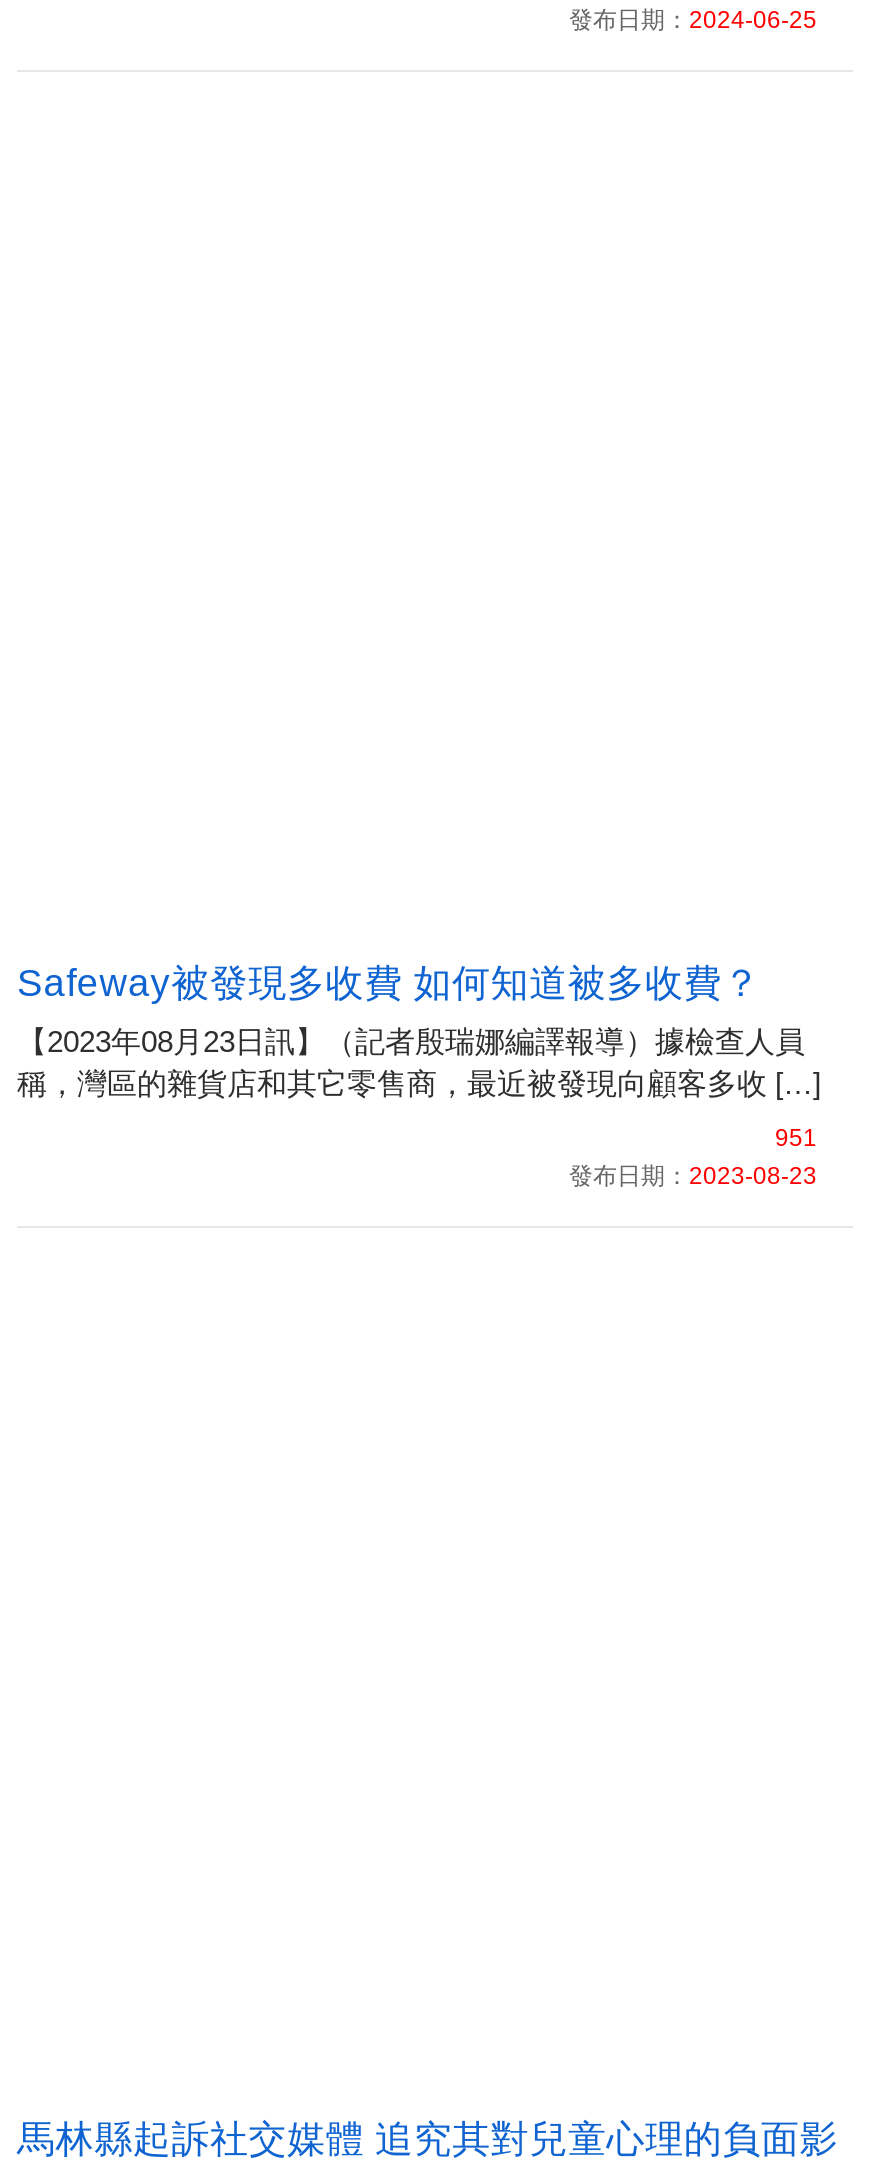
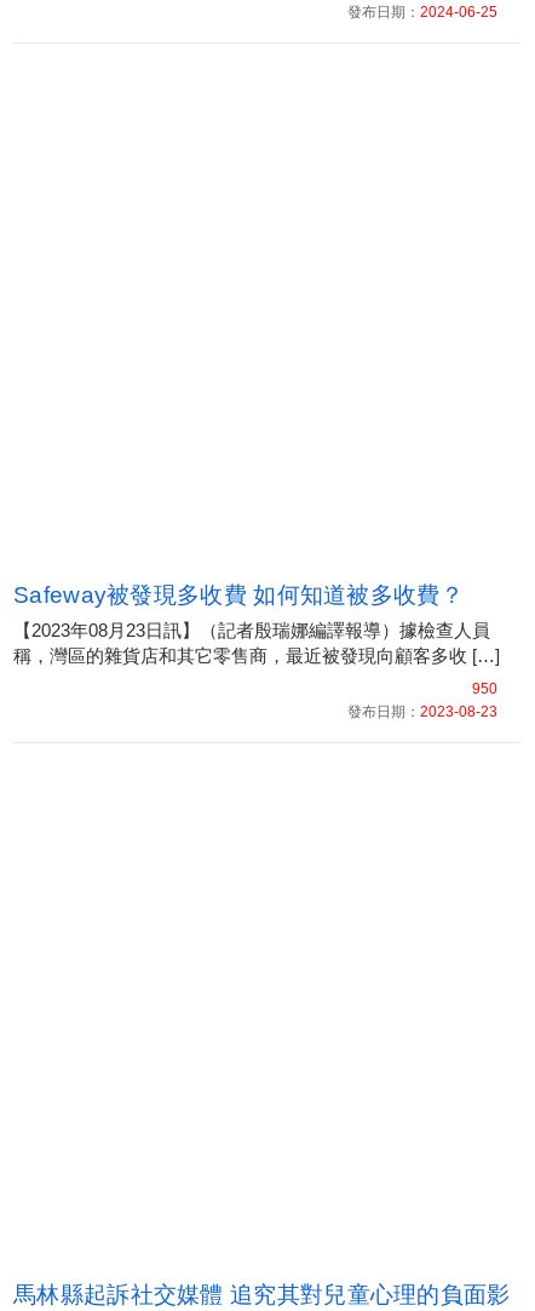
[775,1124,817,1152] 951 -> [472,680,497,697] 950

